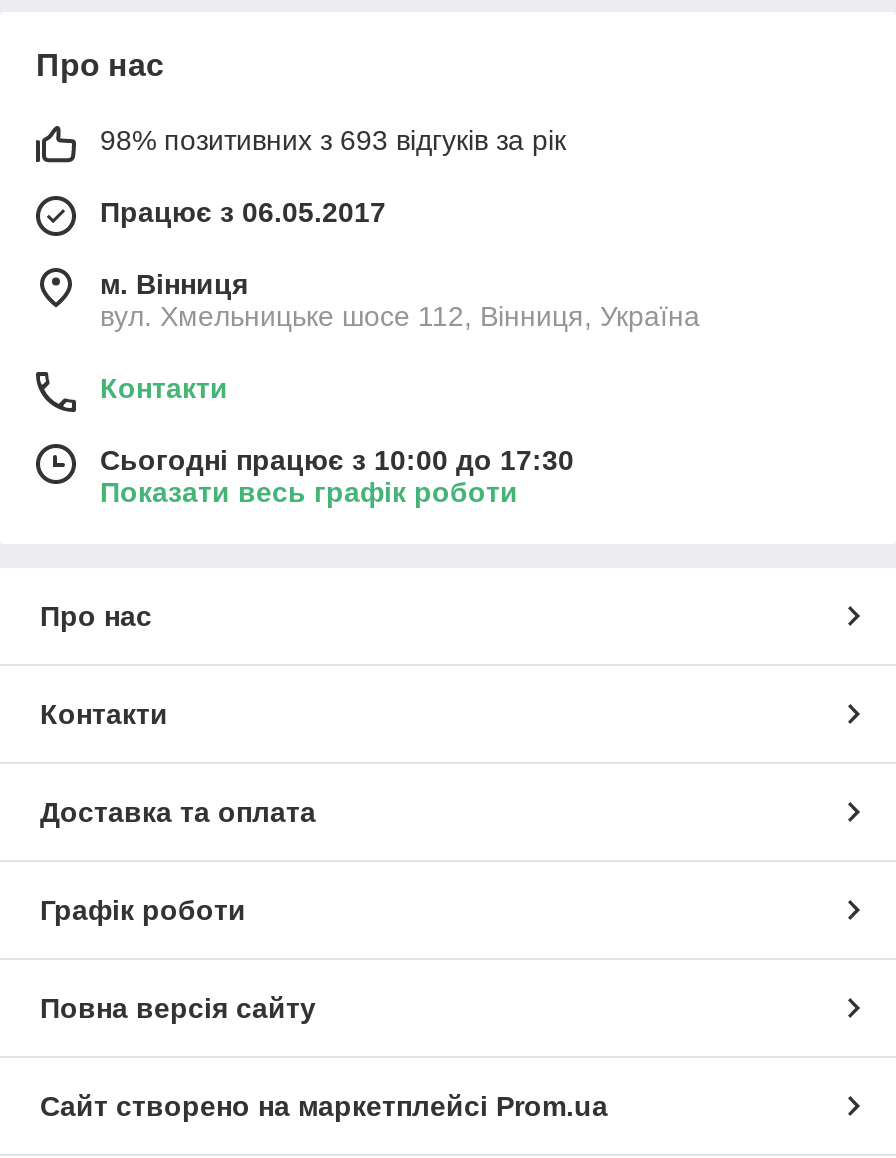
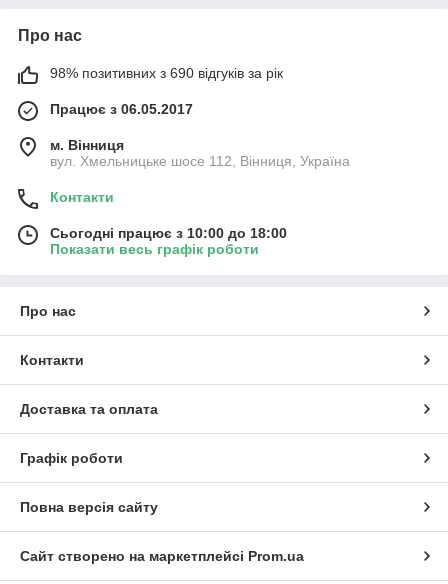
[100,124,566,156] 98% позитивних з 693 відгуків за рік -> [50,65,283,81] 98% позитивних з 690 відгуків за рік
[100,444,574,476] Сьогодні працює з 10:00 до 17:30 -> [50,225,287,241] Сьогодні працює з 10:00 до 18:00

